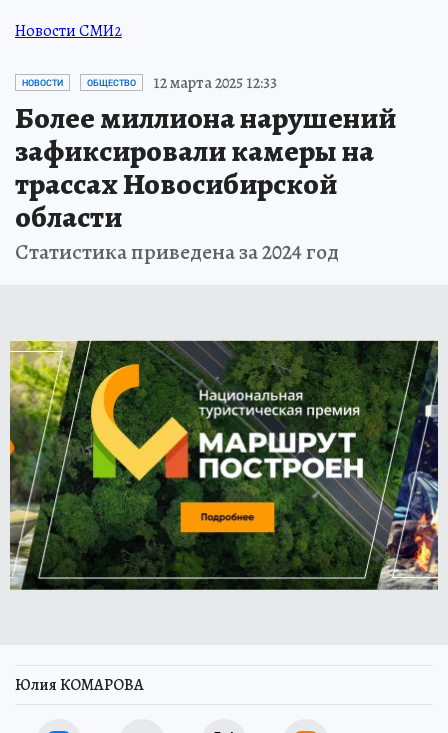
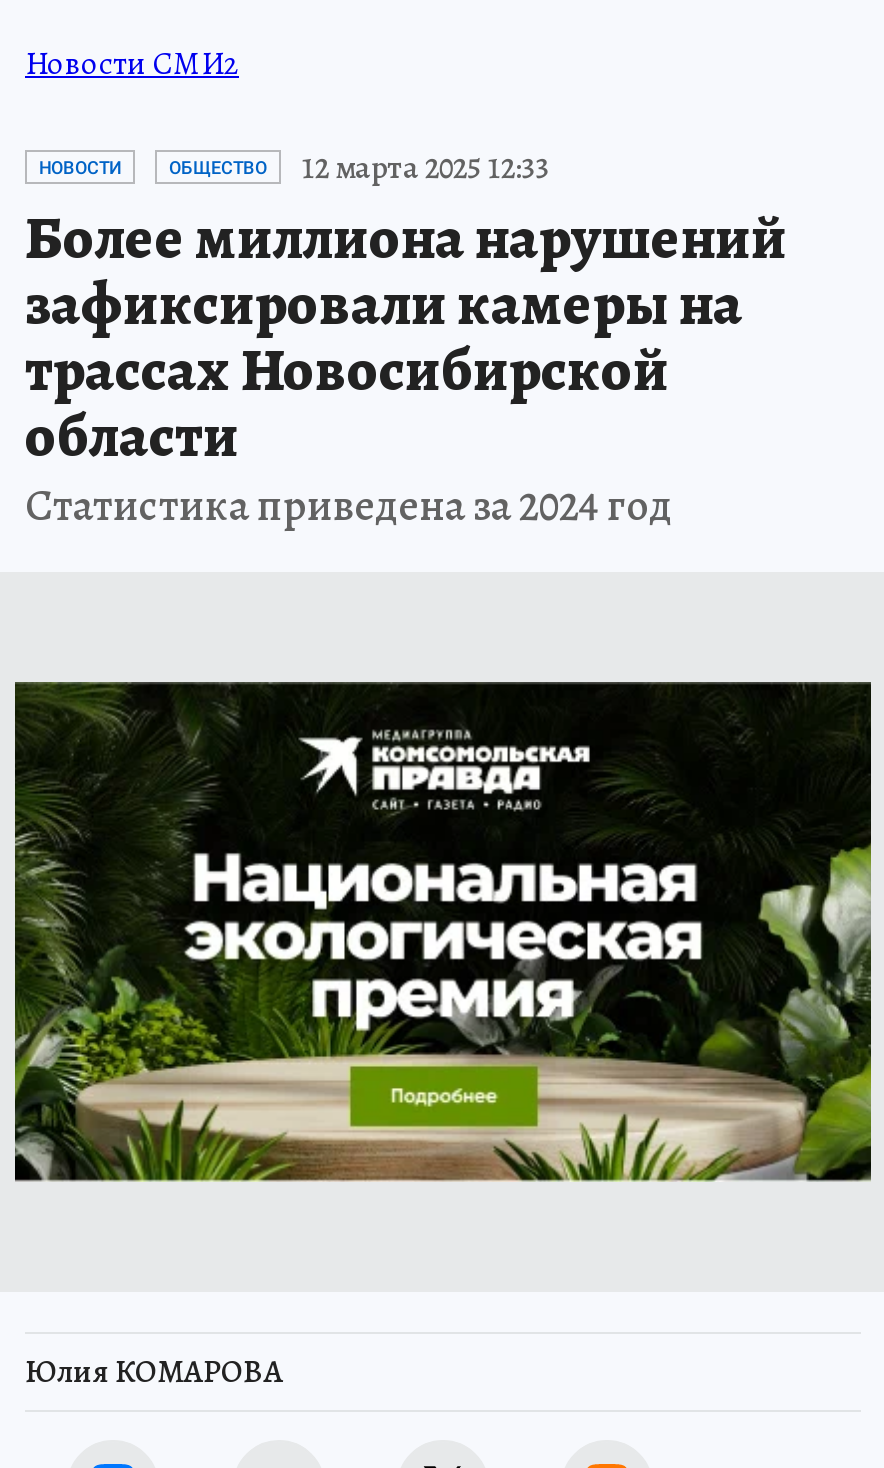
[9,340,439,591] [image] -> [13,680,873,1182] [image]

